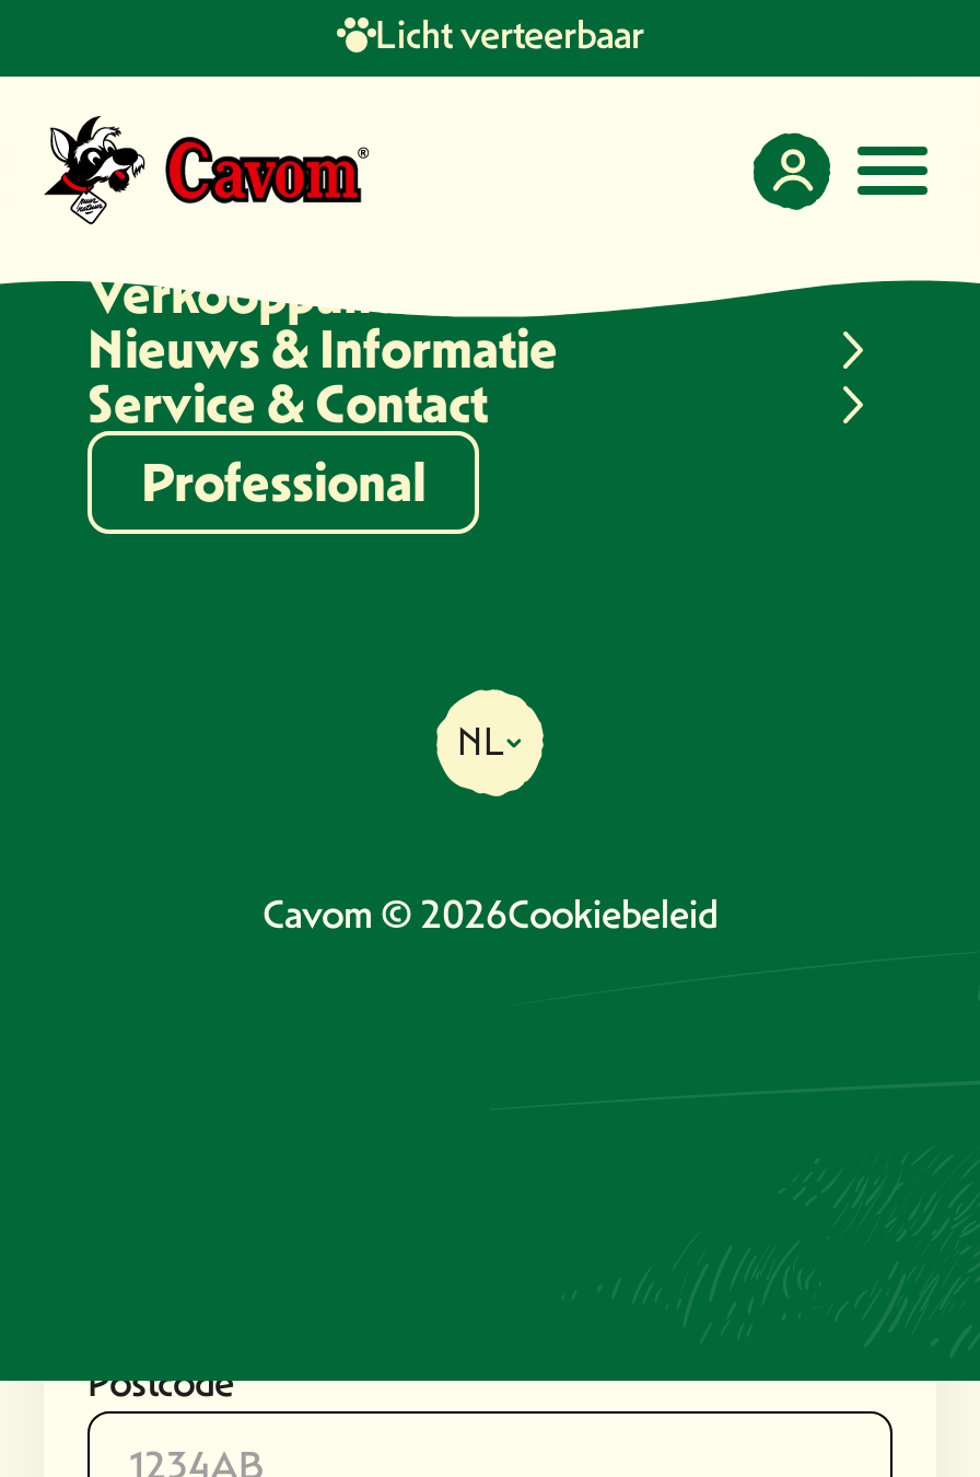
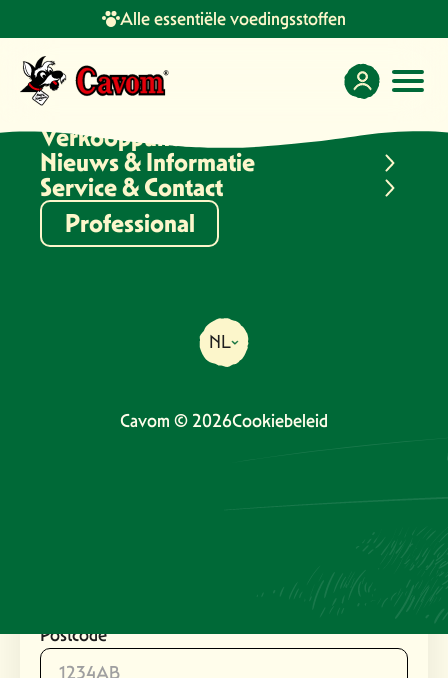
[375,11,644,57] Licht verteerbaar -> [120,8,346,29] Alle essentiële voedingsstoffen

